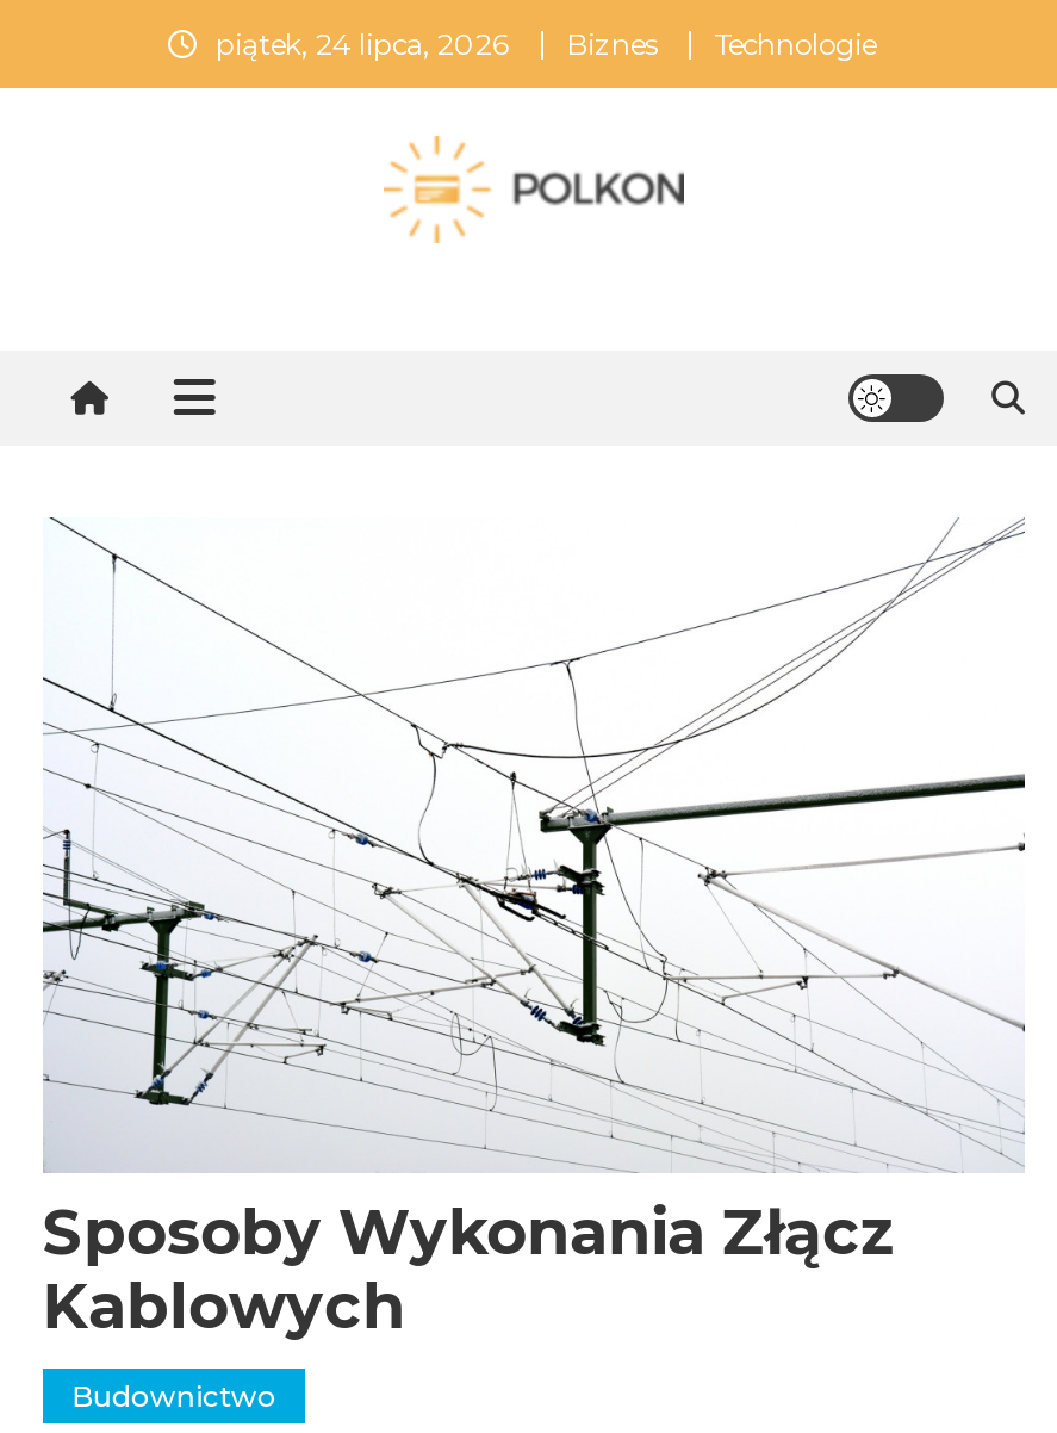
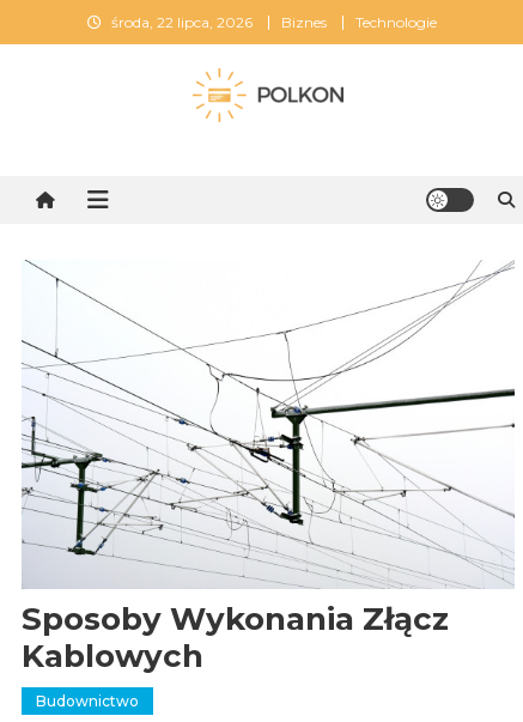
[216,26,876,62] piątek, 24 lipca, 2026 Biznes Technologie -> [111,13,437,31] środa, 22 lipca, 2026 Biznes Technologie

